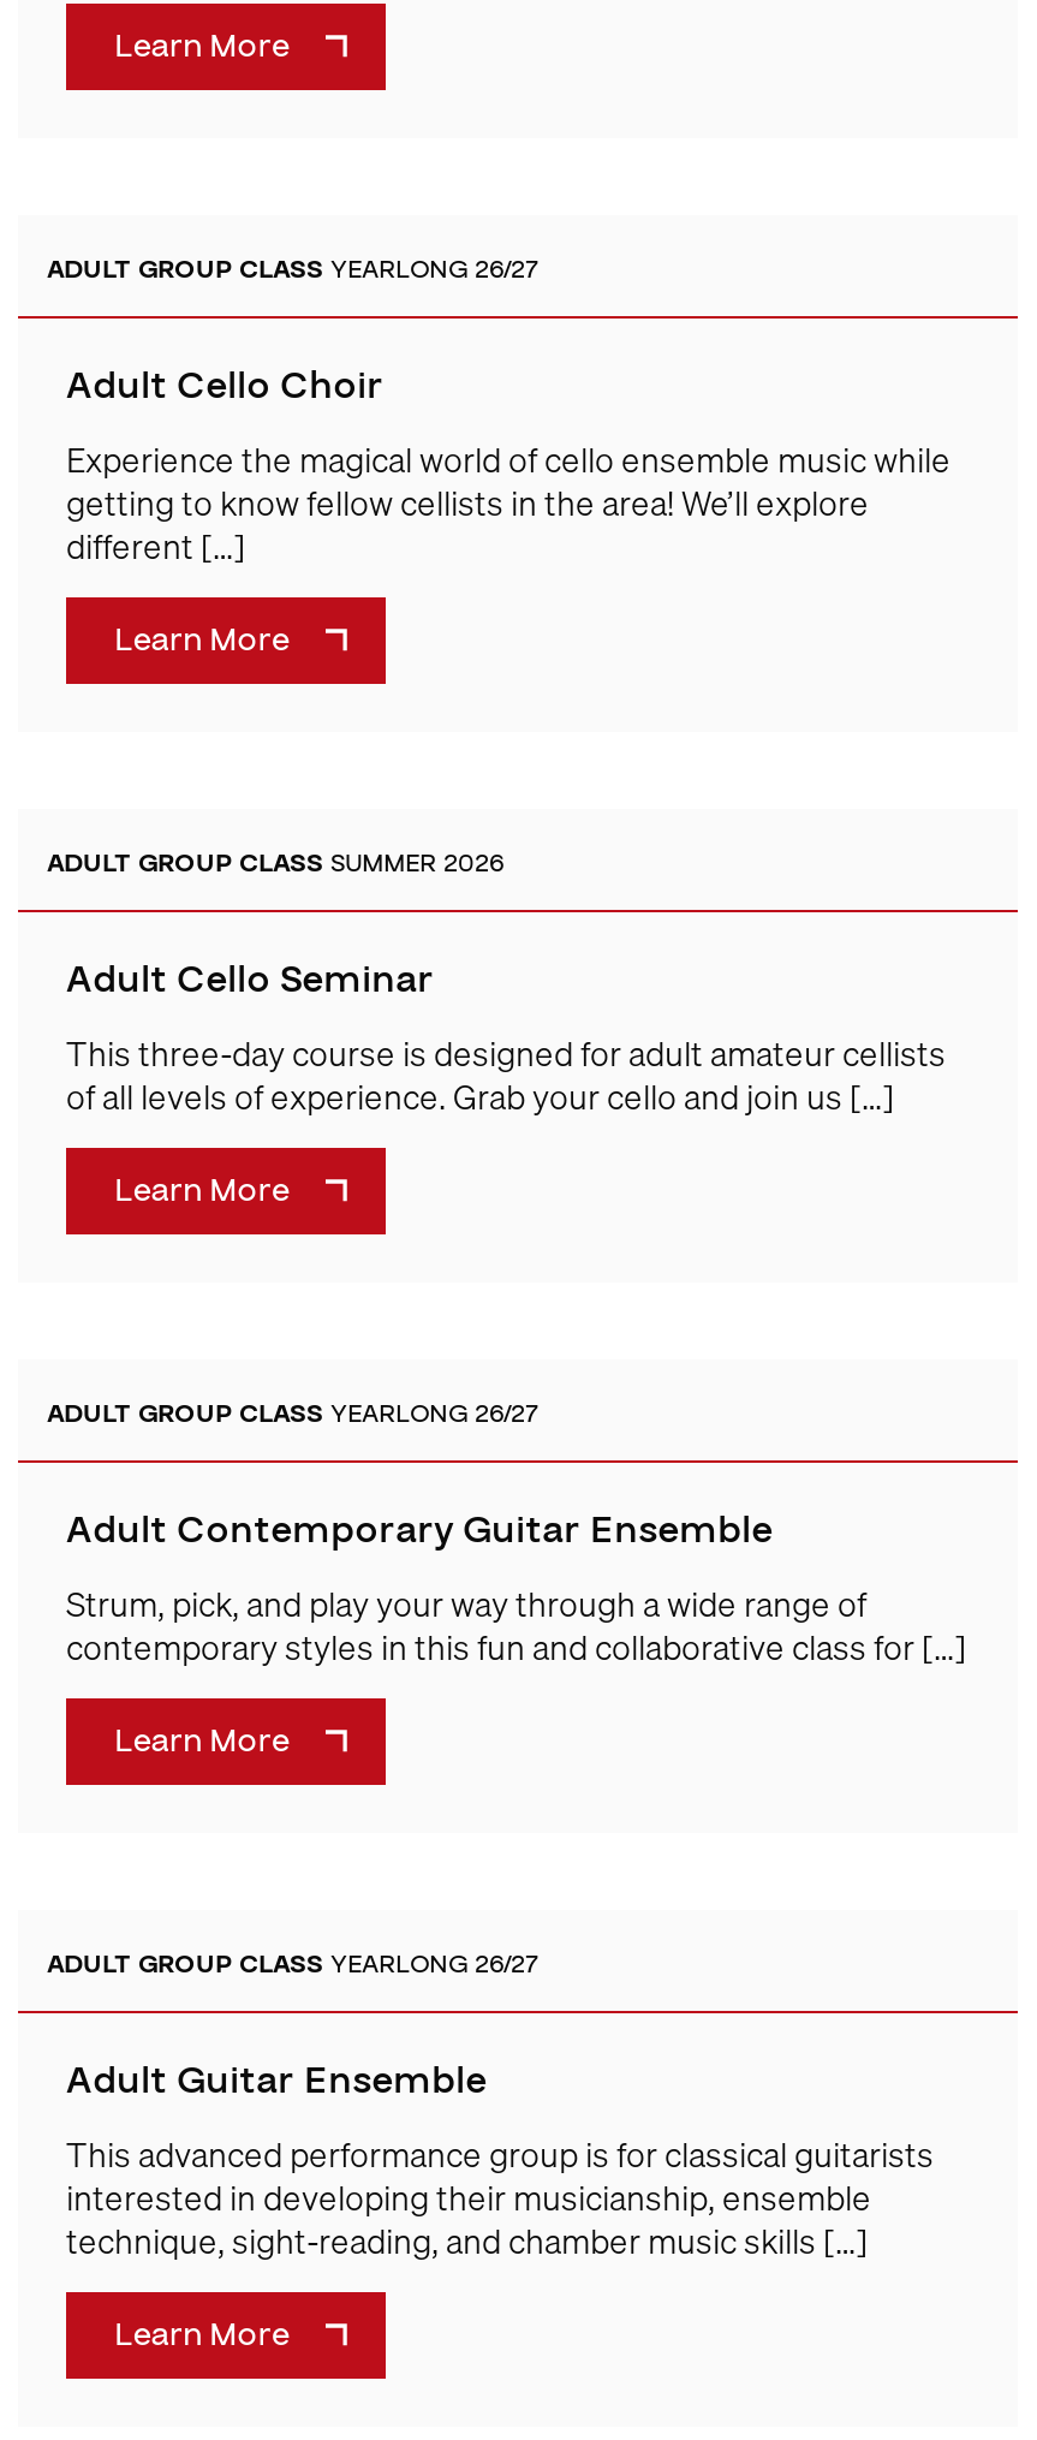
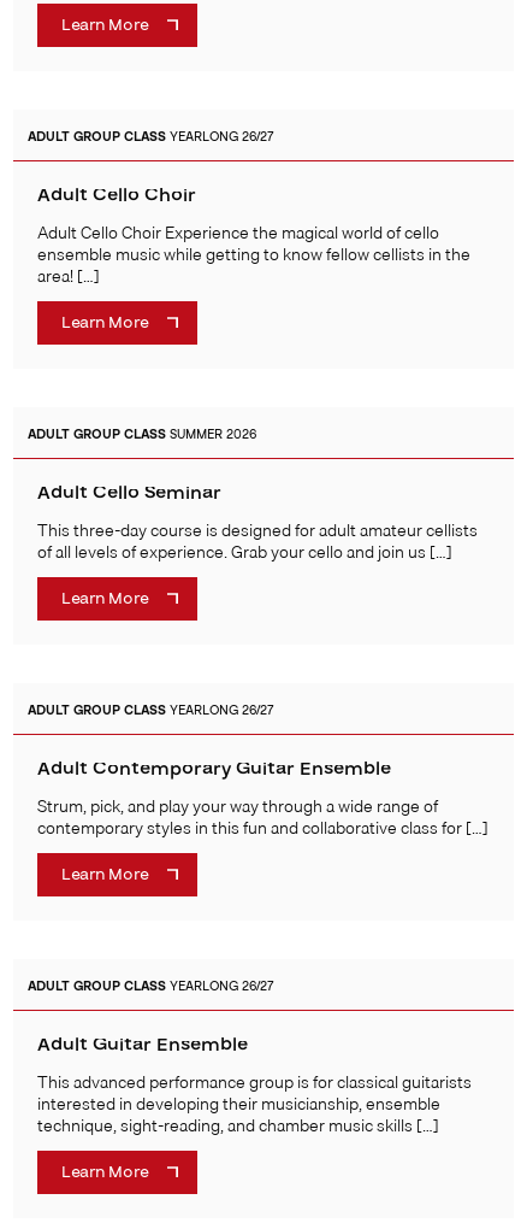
[66,433,950,573] Experience the magical world of cello ensemble music while | getting to know fellow cellists in the area! We’ll explore | different […] -> [37,219,470,289] Adult Cello Choir Experience the magical world of cello | ensemble music while getting to know fellow cellists in the | area! […]

